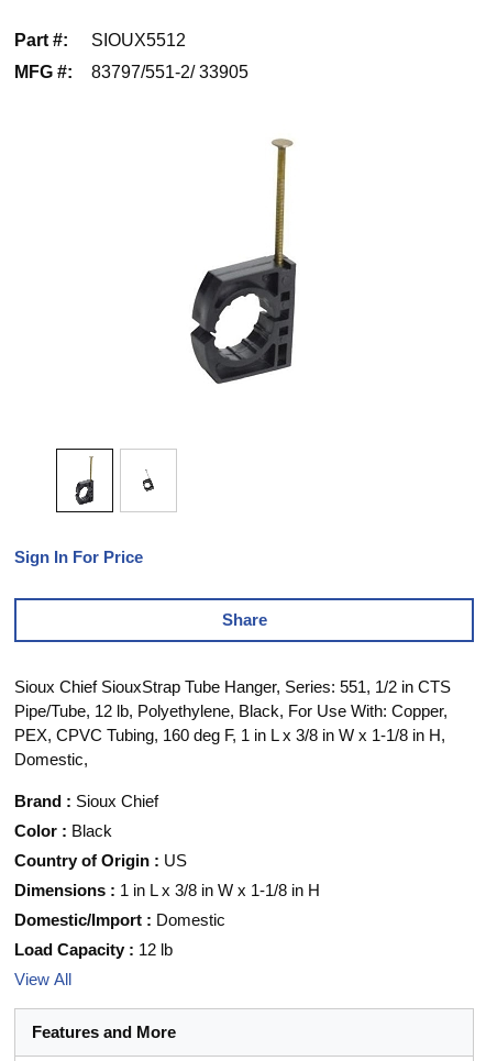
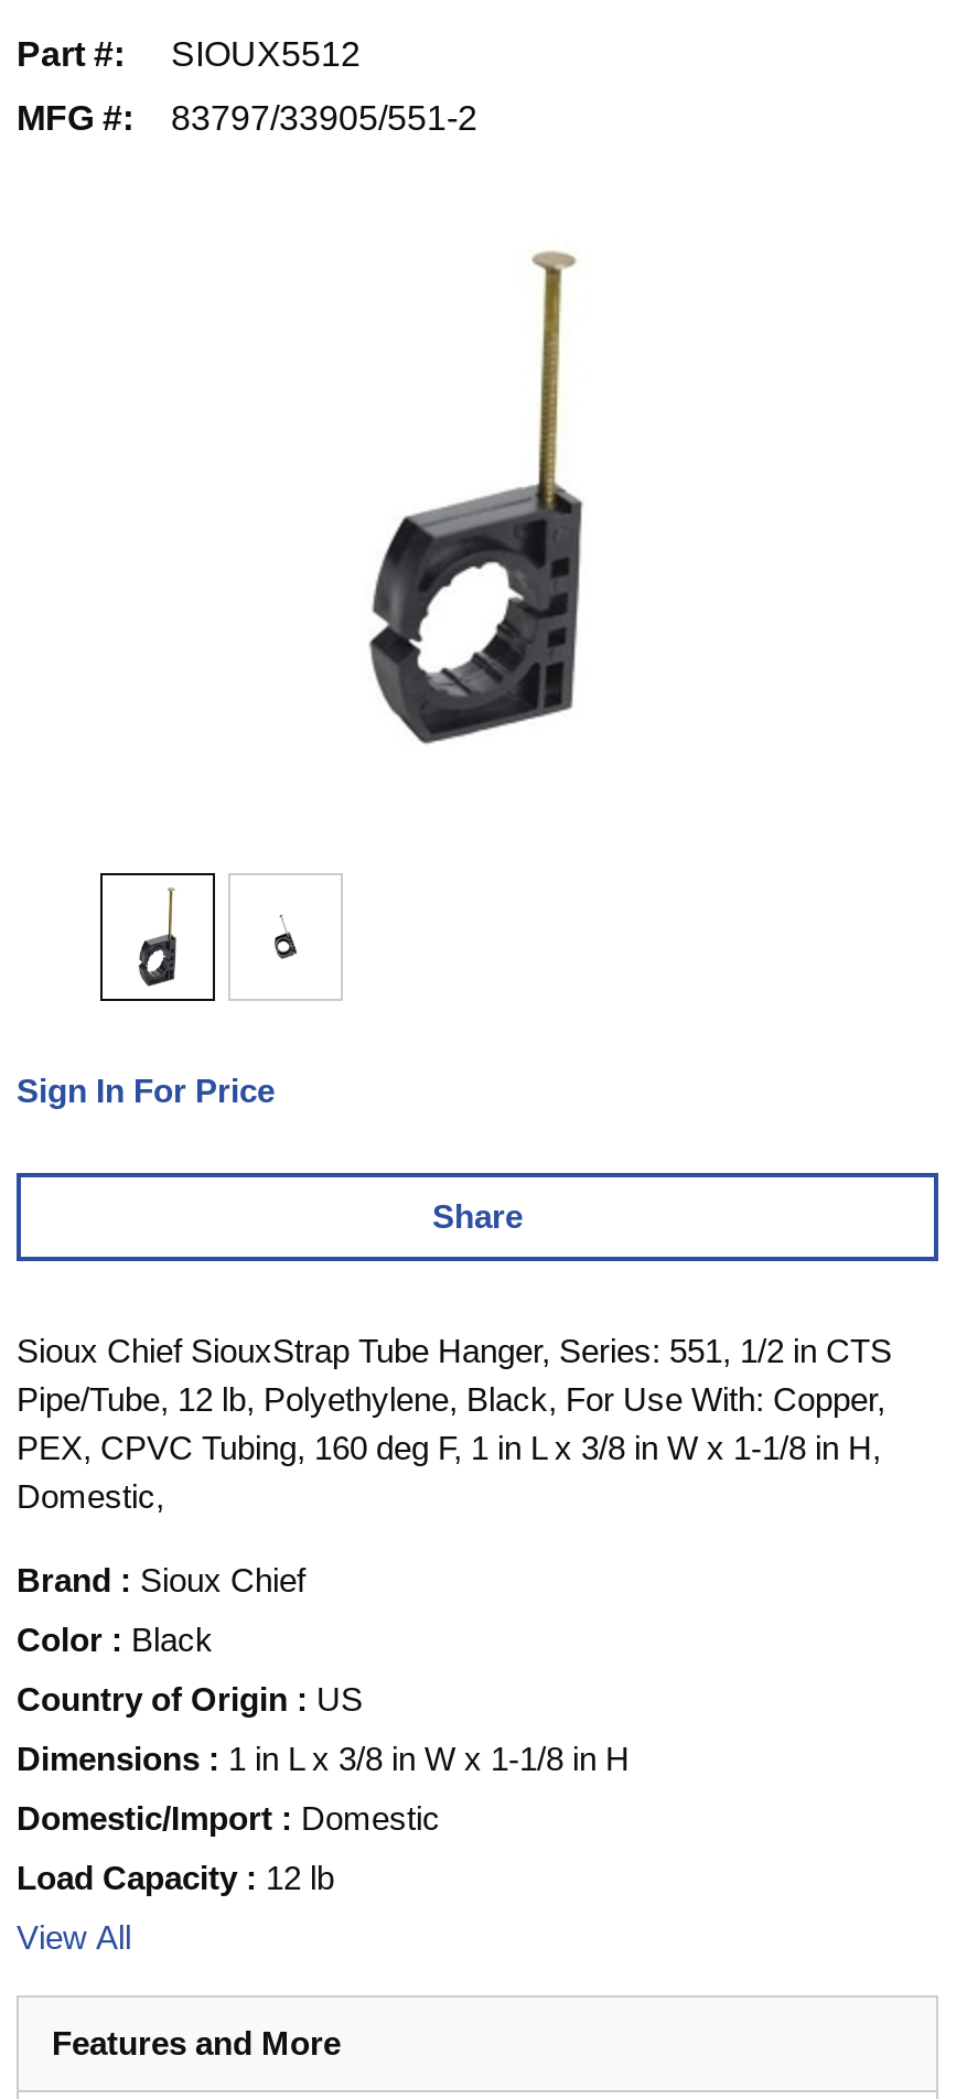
[14,62,248,81] MFG #: 83797/551-2/ 33905 -> [17,99,477,136] MFG #: 83797/33905/551-2

